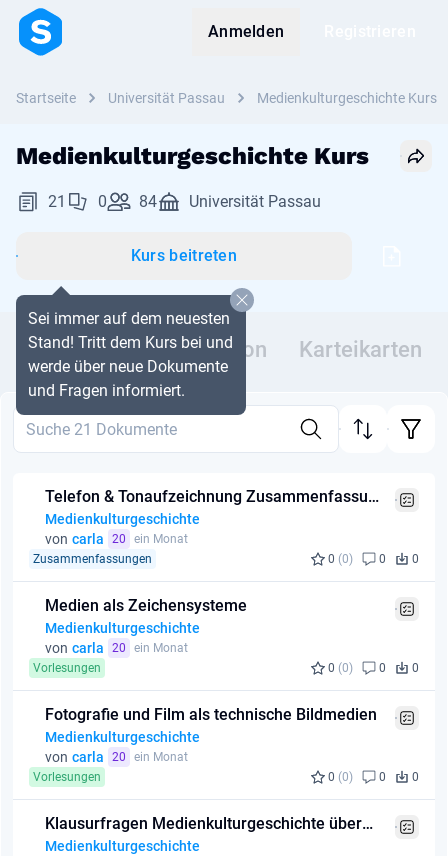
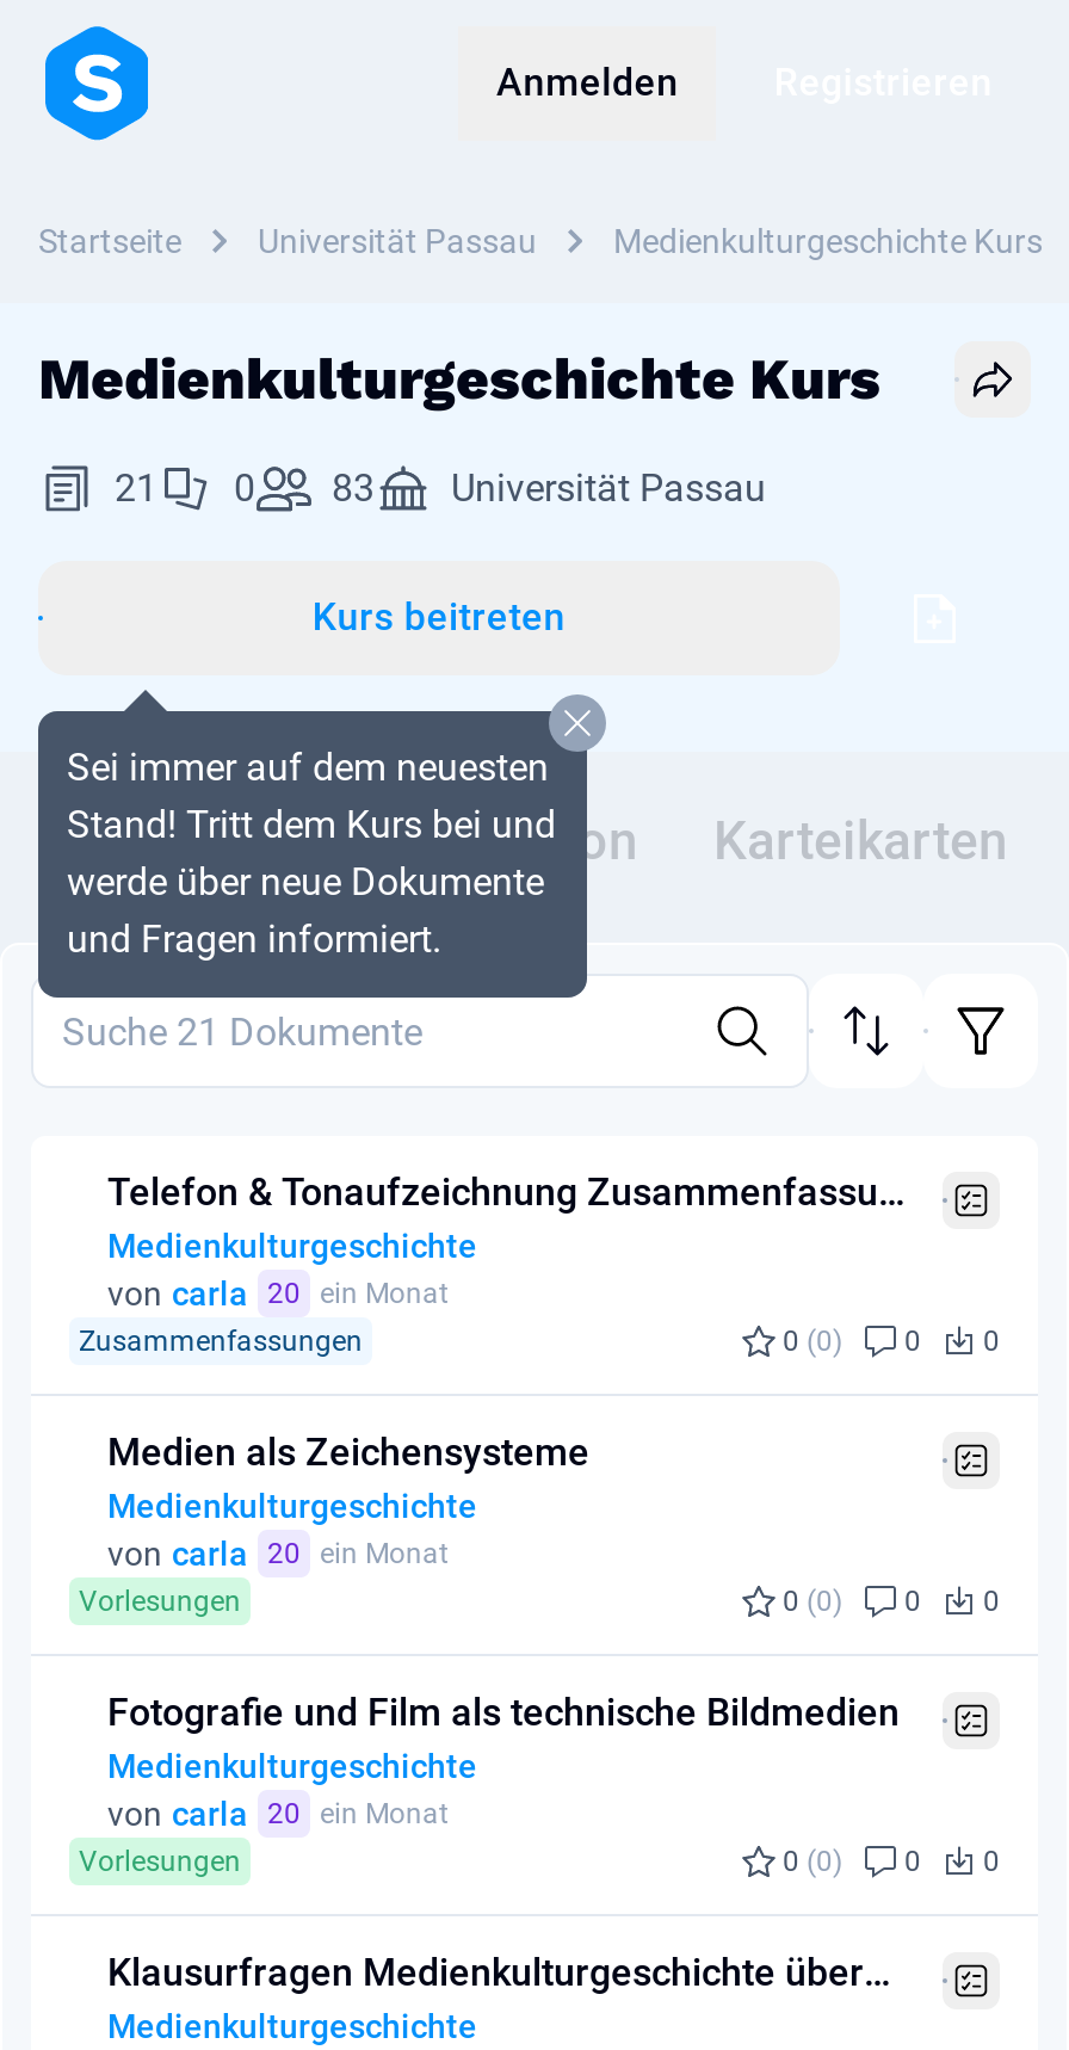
[48,192,321,211] 21 0 84 Universität Passau -> [115,465,766,511] 21 0 83 Universität Passau

